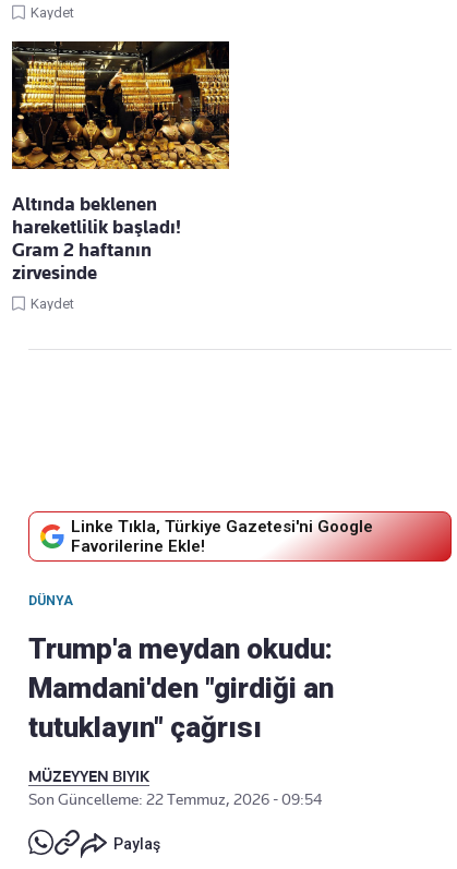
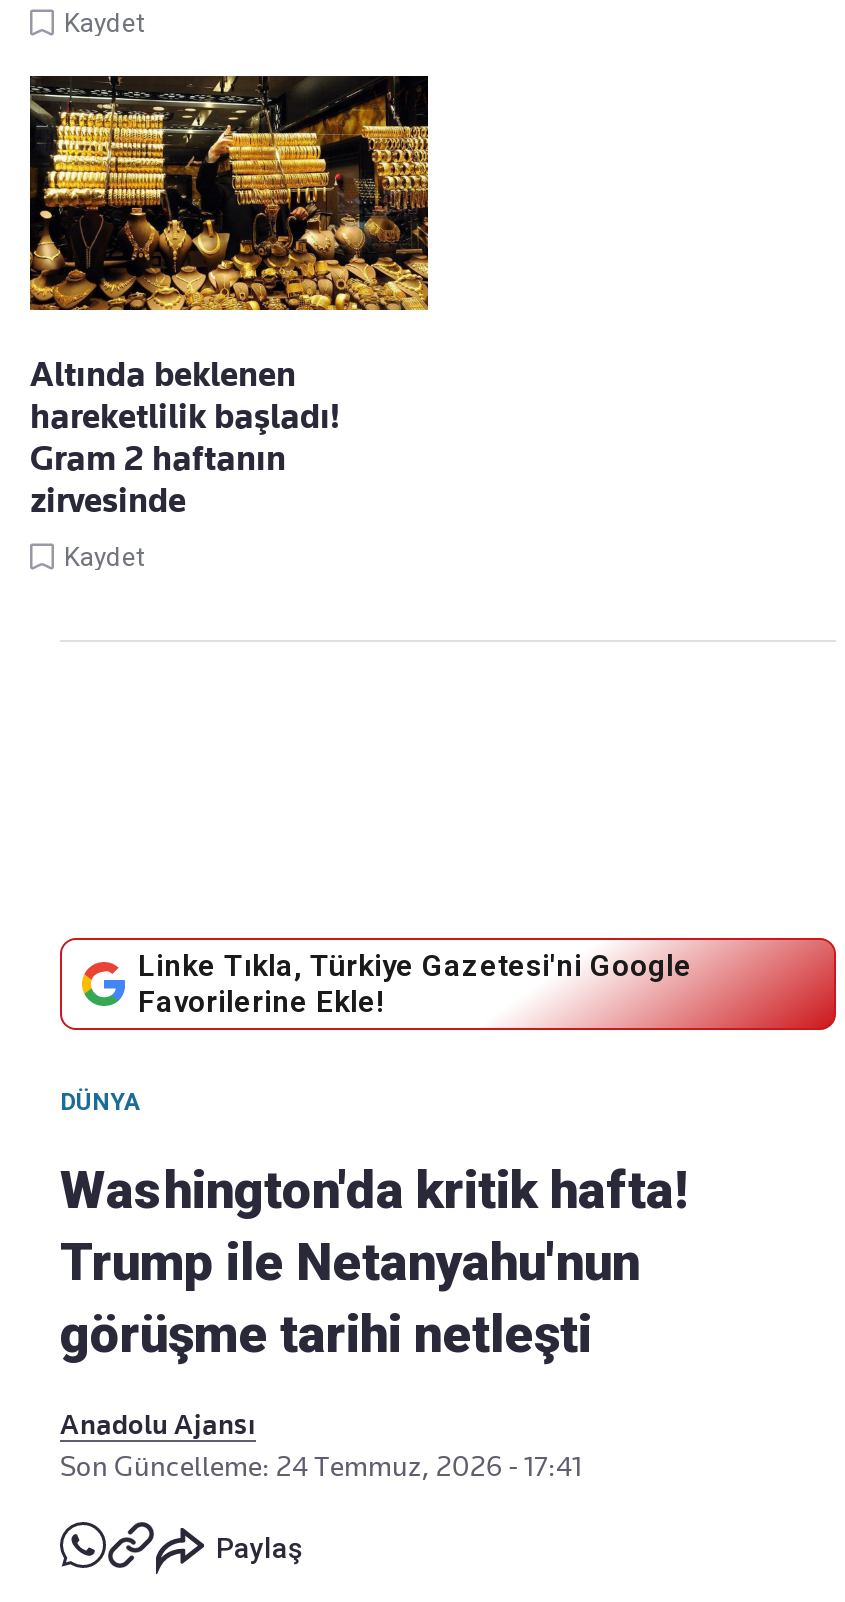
[28,633,334,744] Trump'a meydan okudu: | Mamdani'den "girdiği an | tutuklayın" çağrısı -> [60,1161,686,1365] Washington'da kritik hafta! | Trump ile Netanyahu'nun | görüşme tarihi netleşti
[28,768,322,808] MÜZEYYEN BIYIK | Son Güncelleme: 22 Temmuz, 2026 - 09:54 -> [60,1409,582,1483] Anadolu Ajansı | Son Güncelleme: 24 Temmuz, 2026 - 17:41

